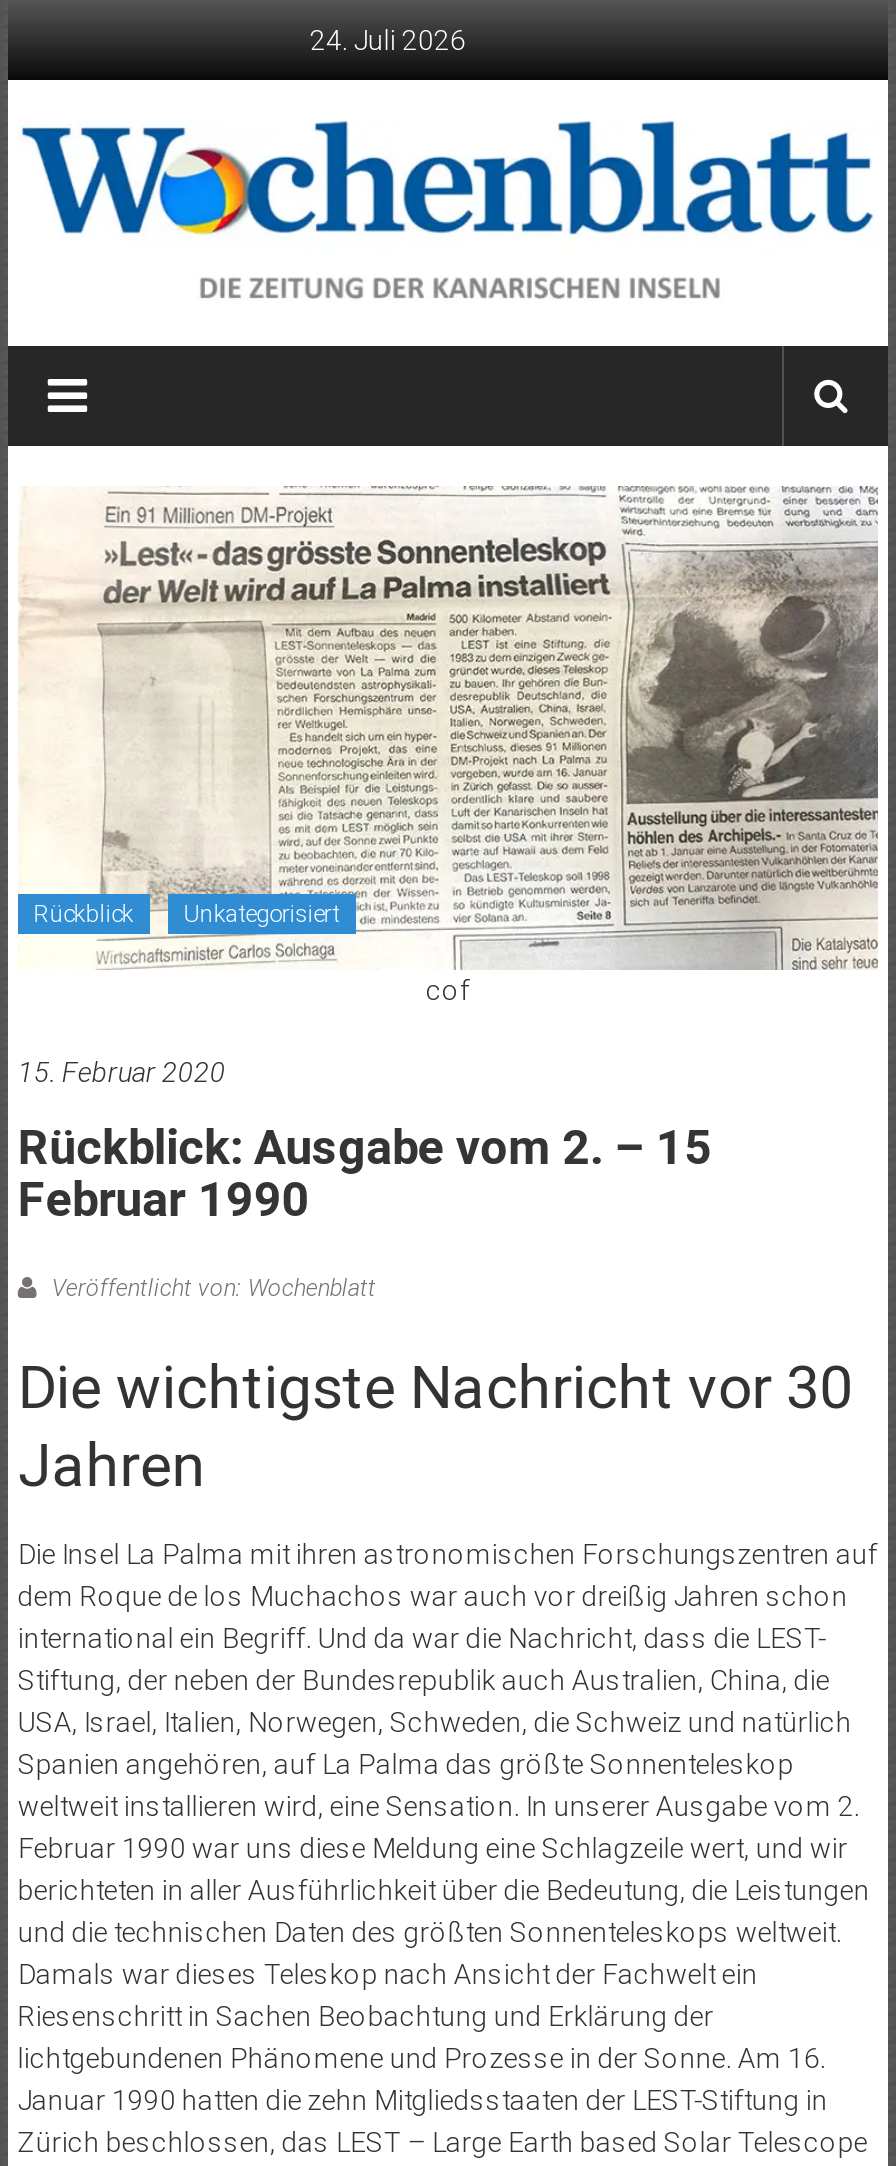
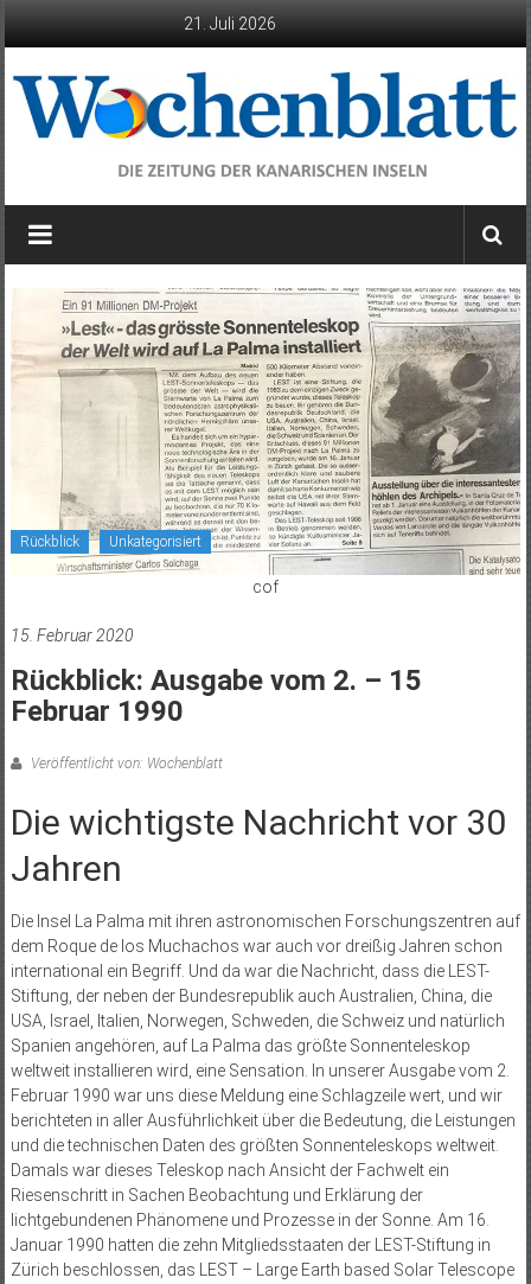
[310,24,466,56] 24. Juli 2026 -> [184,14,276,33] 21. Juli 2026

